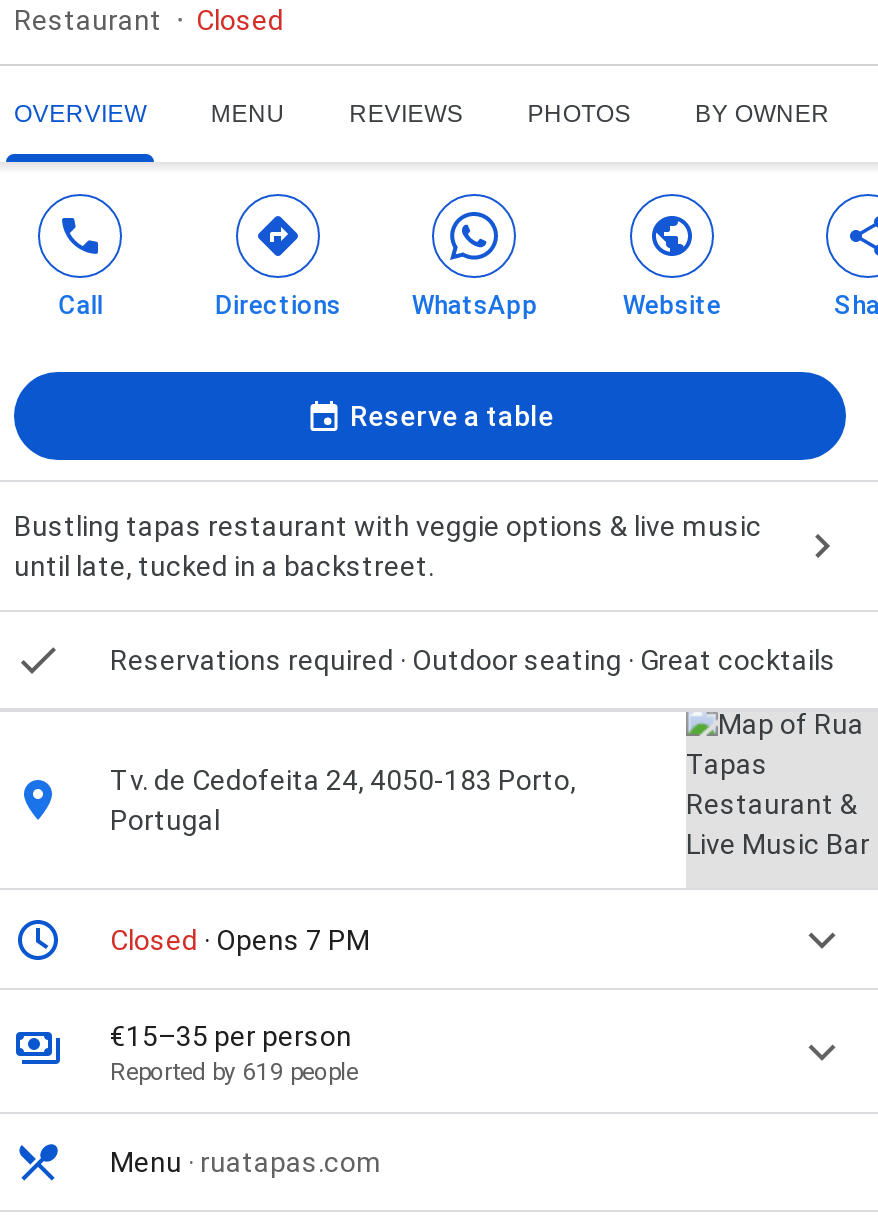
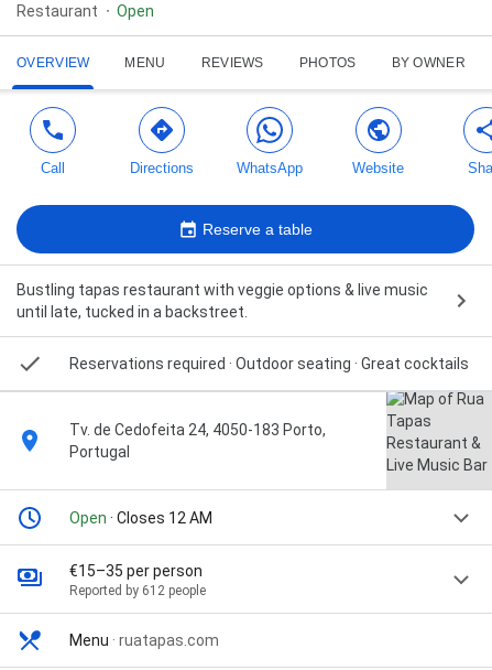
[196,4,284,36] Closed -> [117,2,154,20] Open
[110,924,370,956] Closed · Opens 7 PM -> [69,509,212,527] Open · Closes 12 AM
[110,1058,358,1086] Reported by 619 people -> [69,583,206,599] Reported by 612 people

